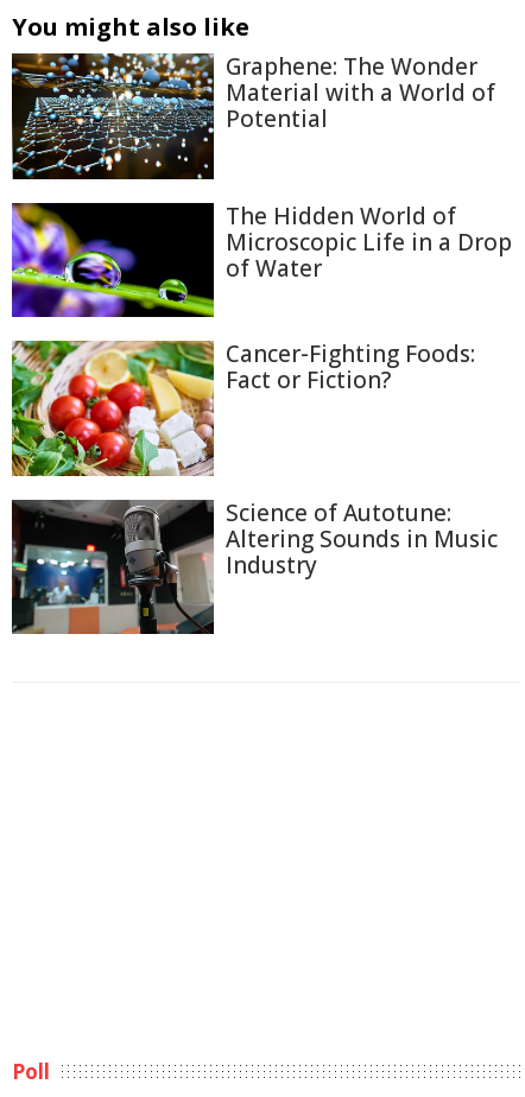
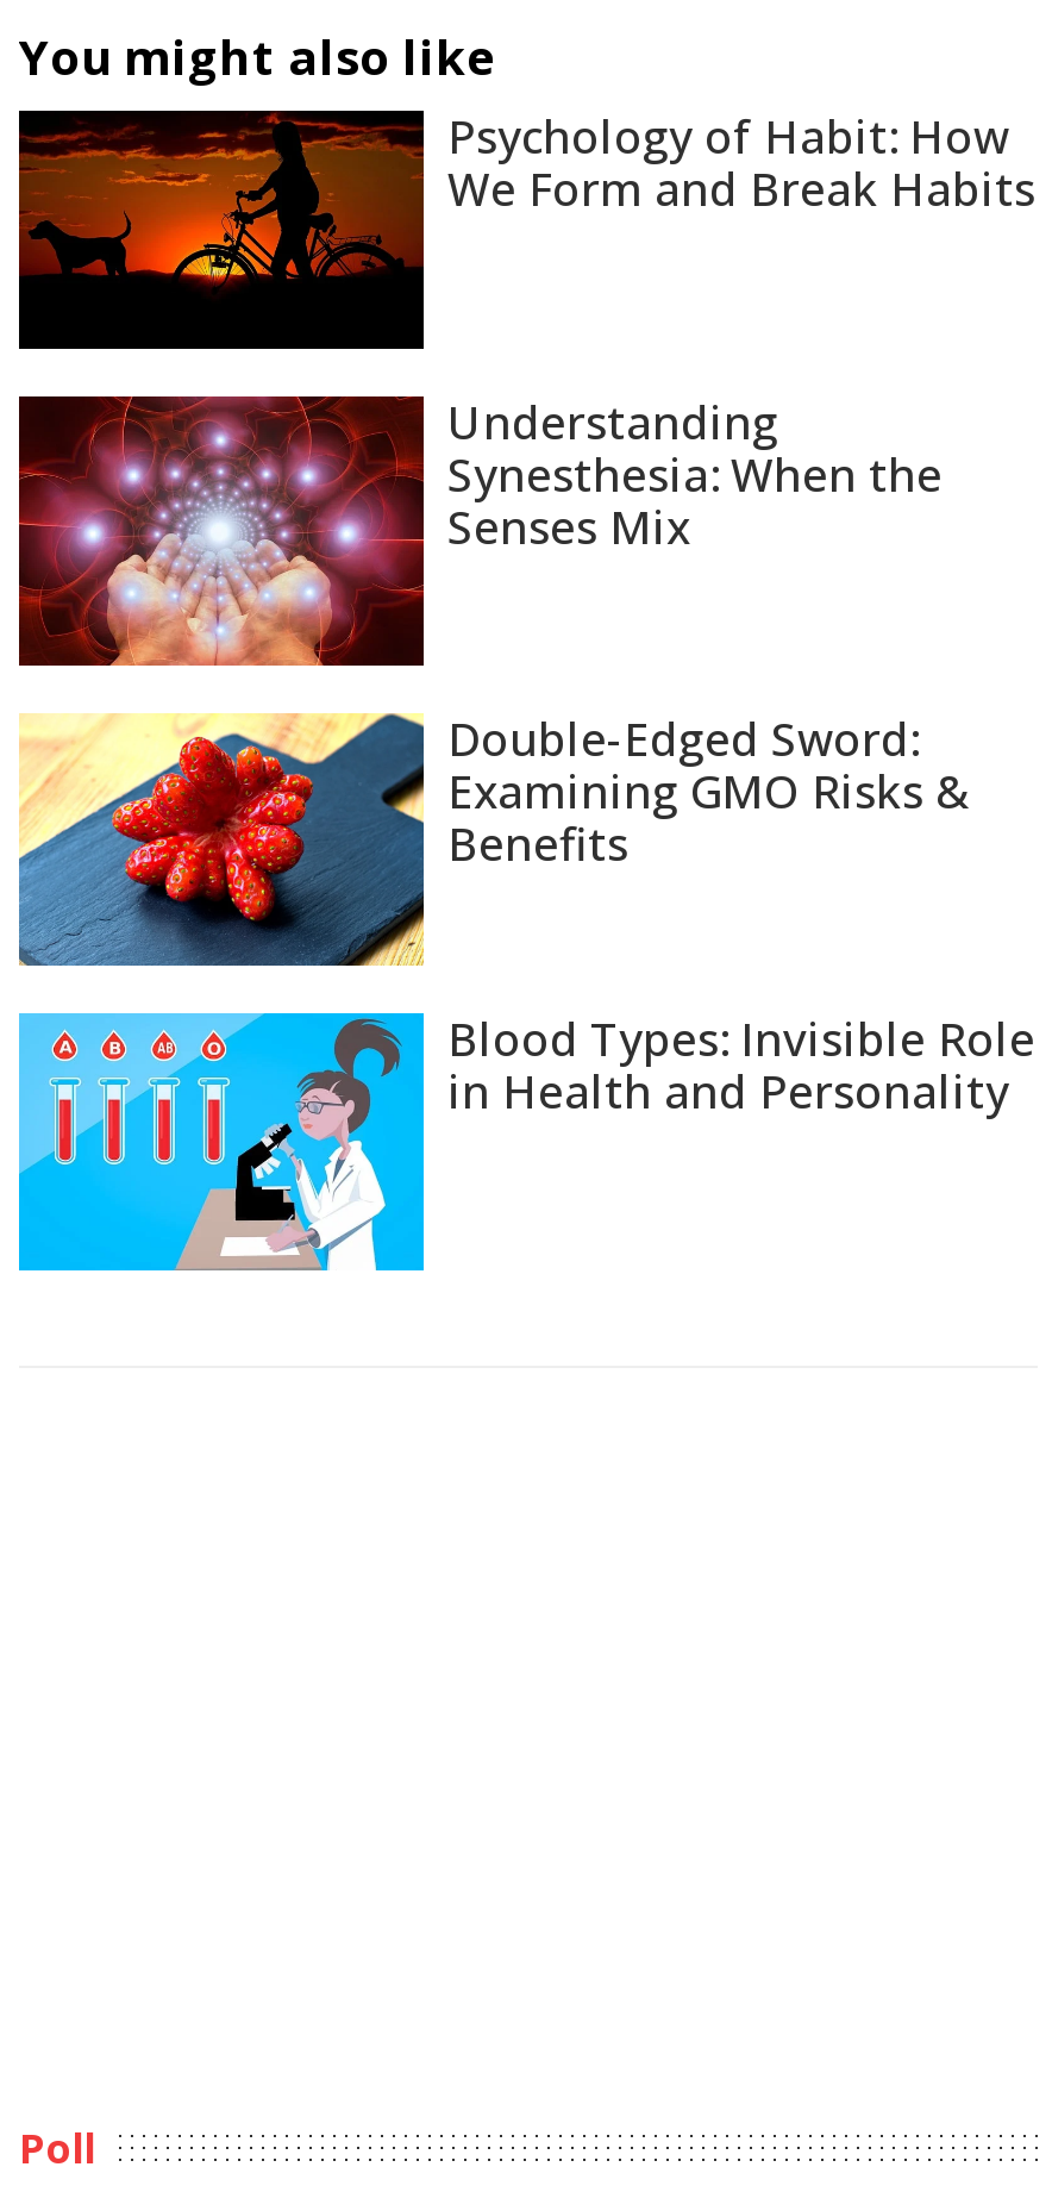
[11,51,495,180] [image] | Graphene: The Wonder | Material with a World of | Potential -> [17,106,1035,358] [image] | Psychology of Habit: How | We Form and Break Habits
[11,198,512,330] [image] | The Hidden World of | Microscopic Life in a Drop | of Water -> [17,391,943,668] [image] | Understanding | Synesthesia: When the | Senses Mix
[11,338,475,480] [image] | Cancer-Fighting Foods: | Fact or Fiction? -> [17,687,969,968] [image] | Double-Edged Sword: | Examining GMO Risks & | Benefits
[11,497,498,635] [image] | Science of Autotune: | Altering Sounds in Music | Industry -> [17,1006,1035,1273] [image] | Blood Types: Invisible Role | in Health and Personality

